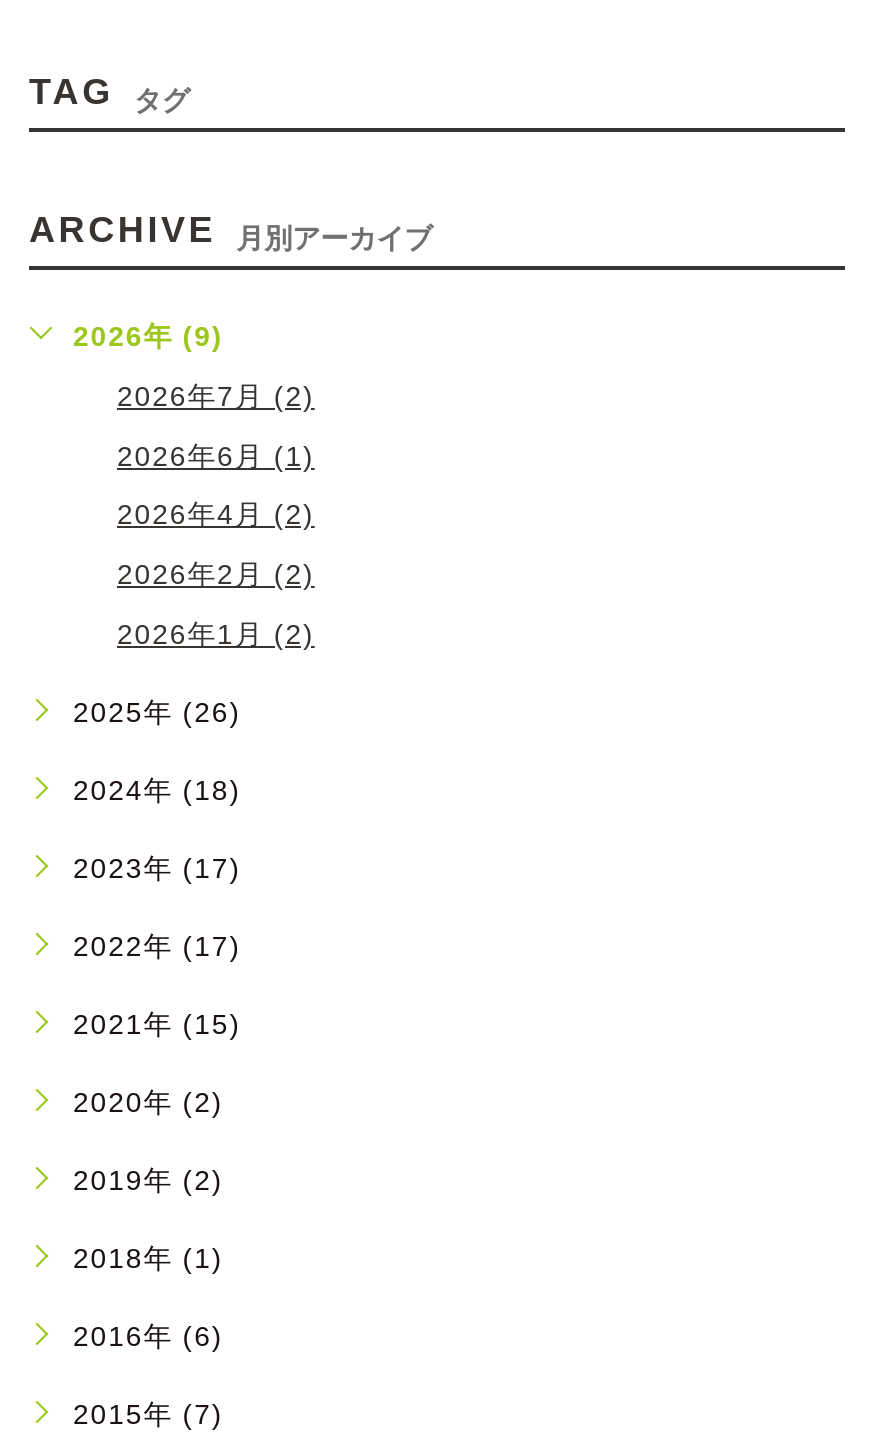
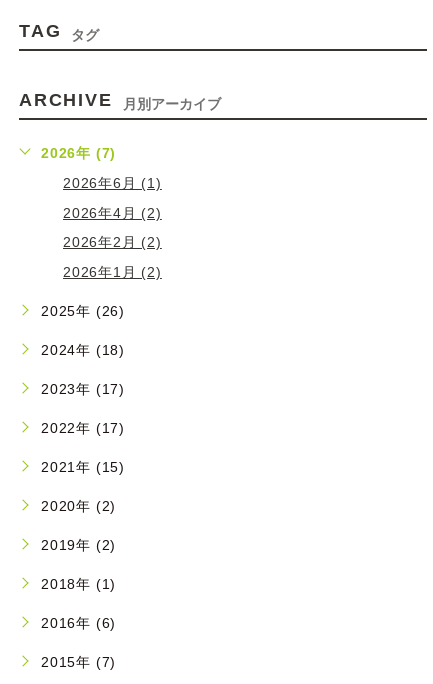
[73,320,315,411] 2026年 (9) | 2026年7月 (2) -> [41,145,116,161] 2026年 (7)

